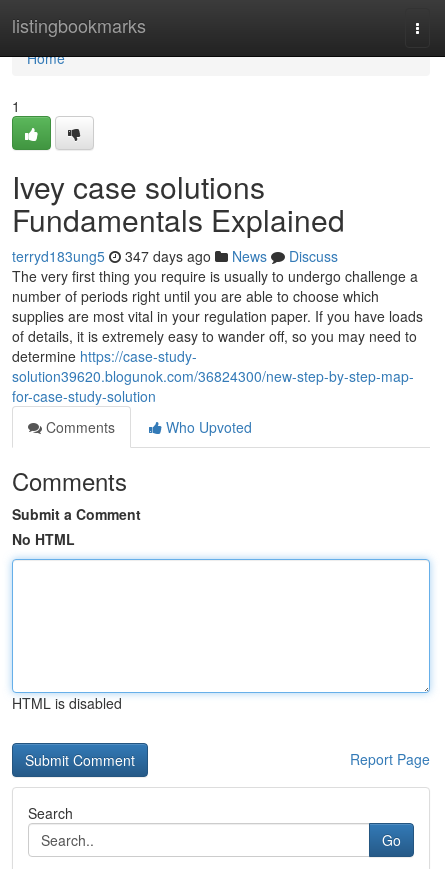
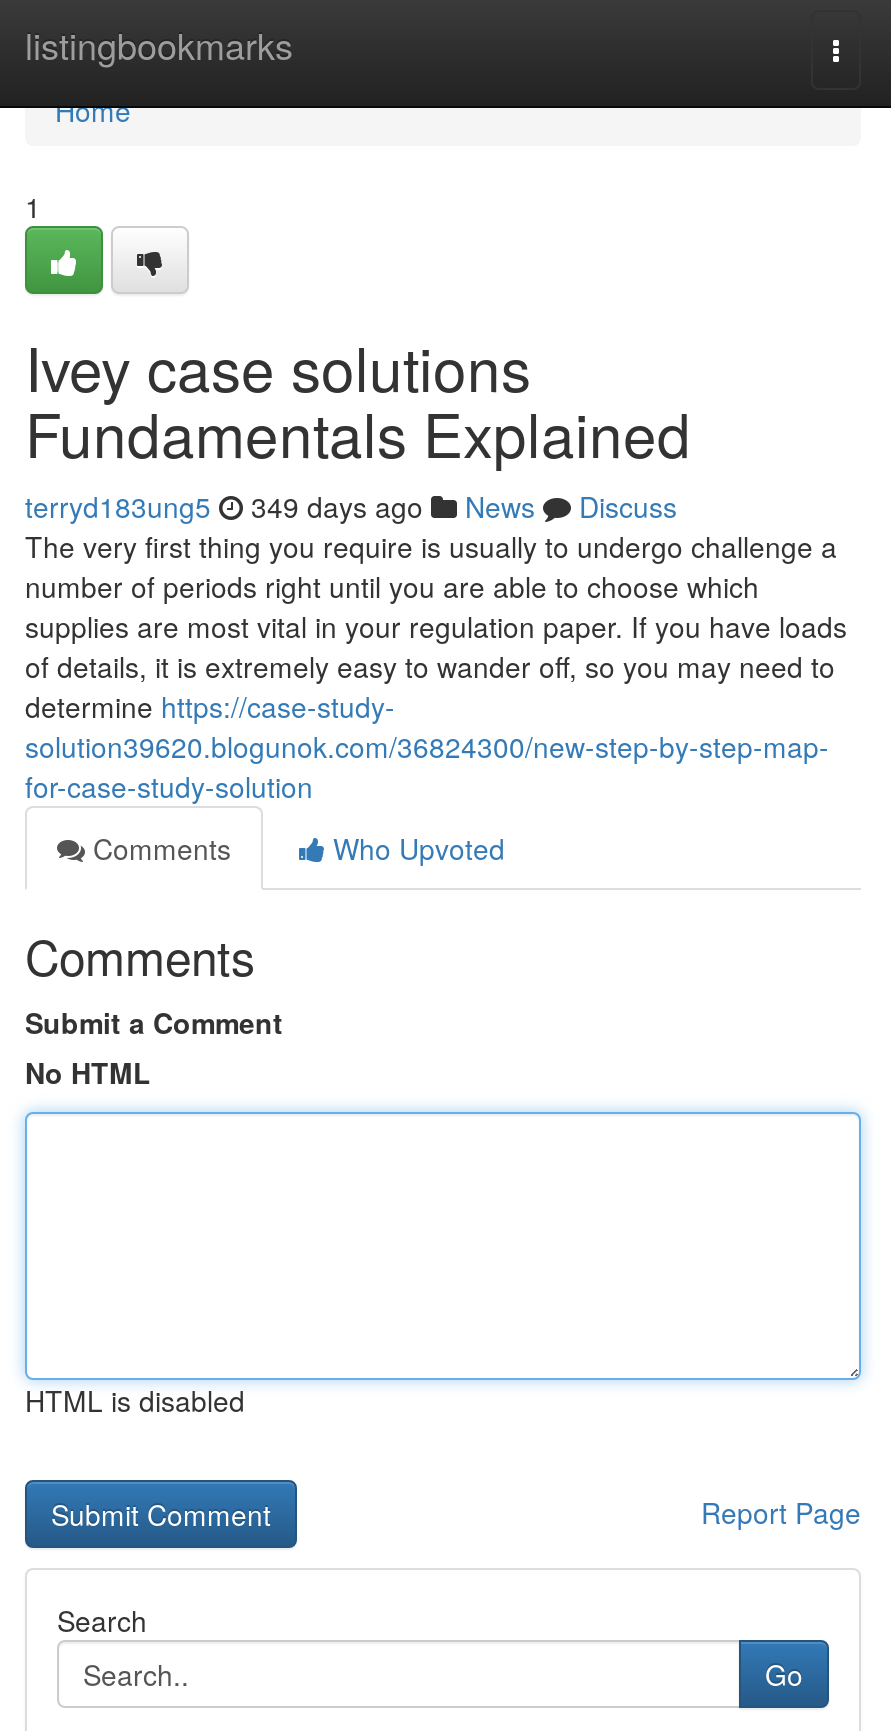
[12,246,338,266] terryd183ung5 347 days ago News Discuss -> [25,486,677,526] terryd183ung5 349 days ago News Discuss

